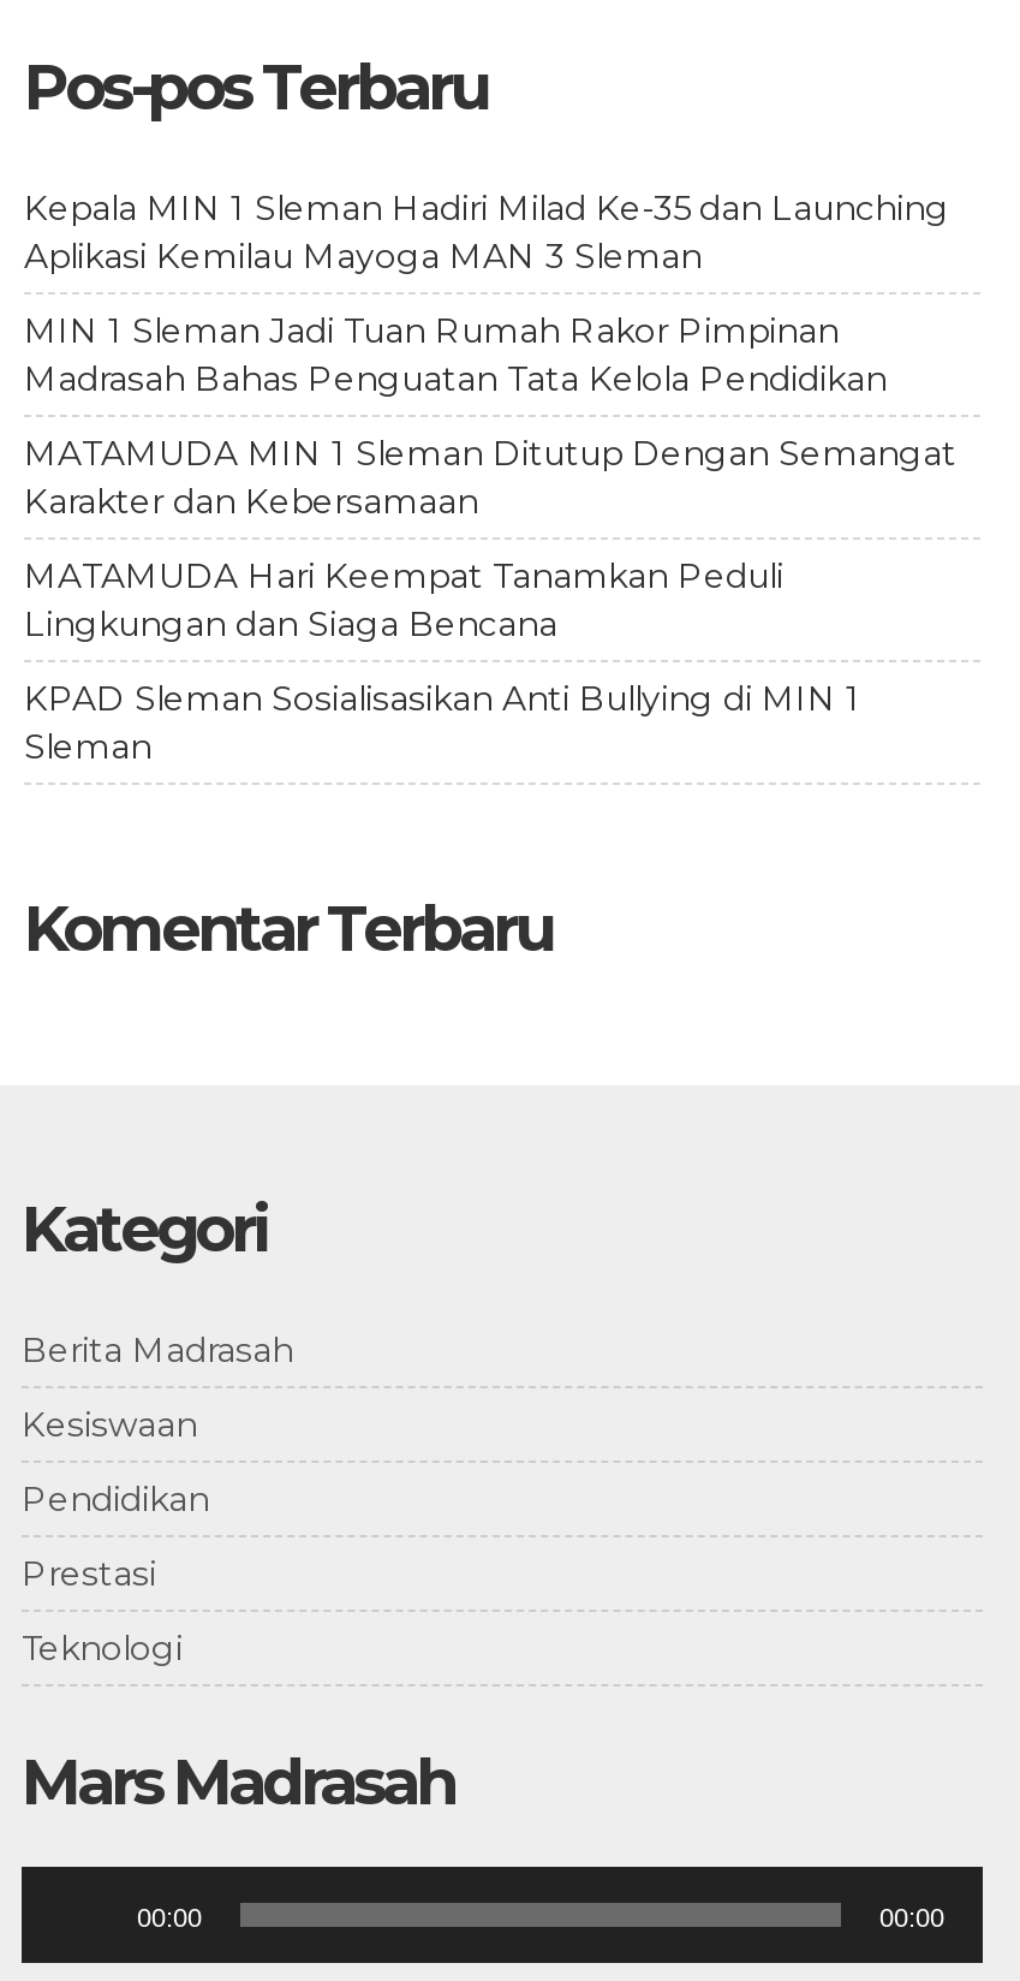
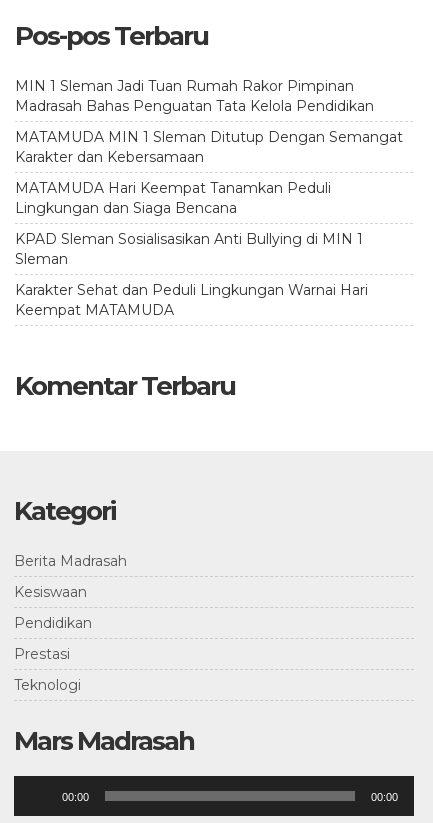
[24,186,949,278] Kepala MIN 1 Sleman Hadiri Milad Ke-35 dan Launching | Aplikasi Kemilau Mayoga MAN 3 Sleman -> none
moved [24,309,956,768] -> [15,77,403,268]: MIN 1 Sleman Jadi Tuan Rumah Rakor Pimpinan | Madrasah Bahas Penguatan Tata Kelola Pendidikan | MATAMUDA MIN 1 Sleman Ditutup Dengan Semangat | Karakter dan Kebersamaan | MATAMUDA Hari Keempat Tanamkan Peduli | Lingkungan dan Siaga Bencana | KPAD Sleman Sosialisasikan Anti Bullying di MIN 1 | Sleman
none -> [15,281,368,319] Karakter Sehat dan Peduli Lingkungan Warnai Hari | Keempat MATAMUDA

